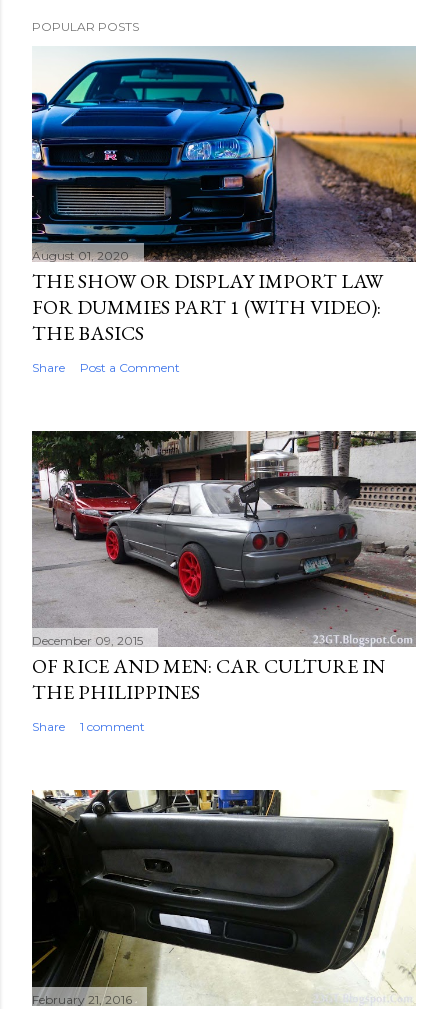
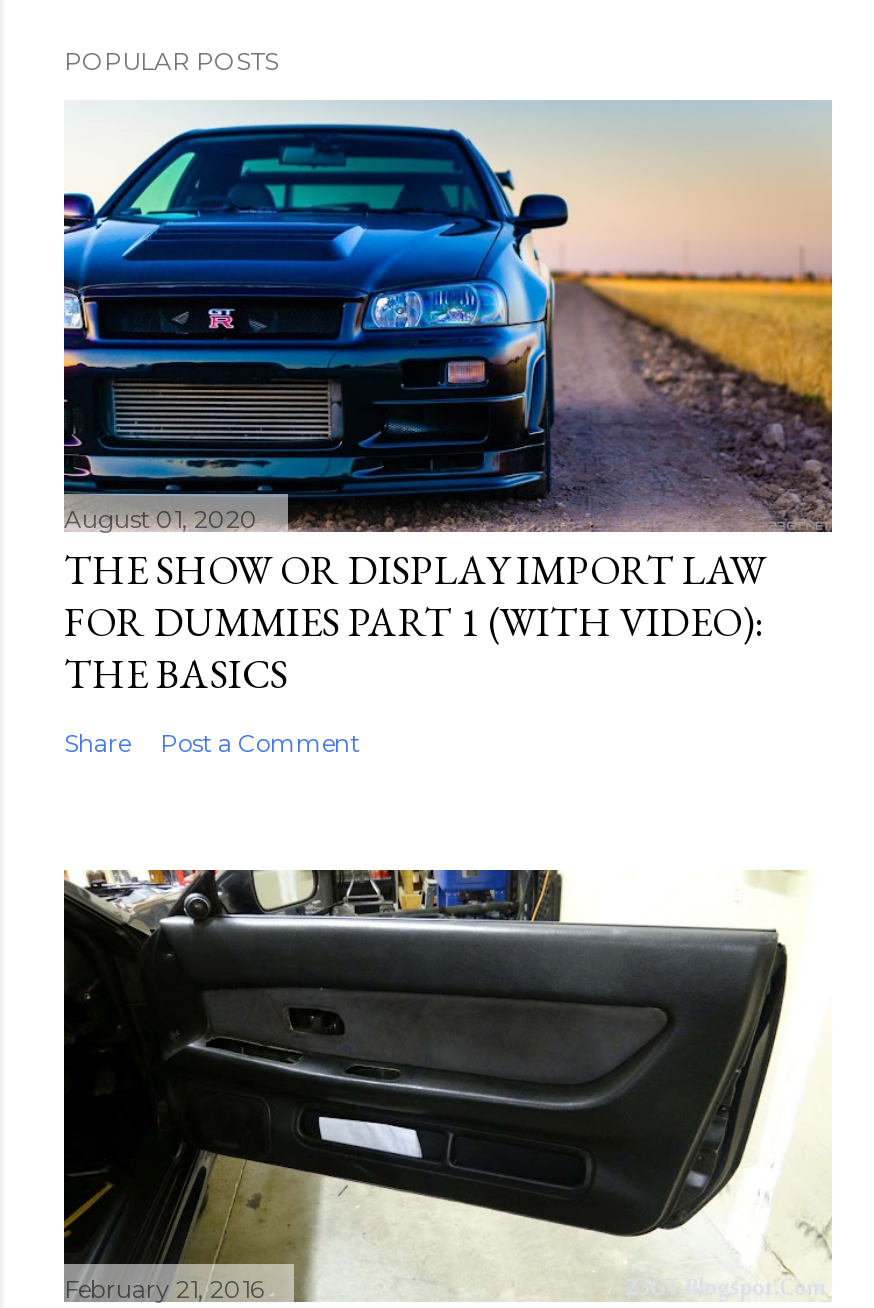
[31,430,417,734] [image] | December 09, 2015 | OF RICE AND MEN: CAR CULTURE IN | THE PHILIPPINES | Share | 1 comment -> none

